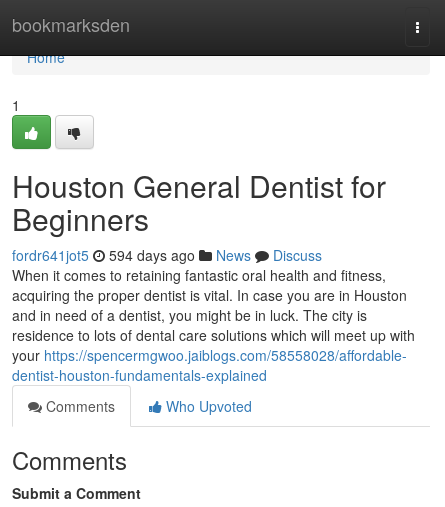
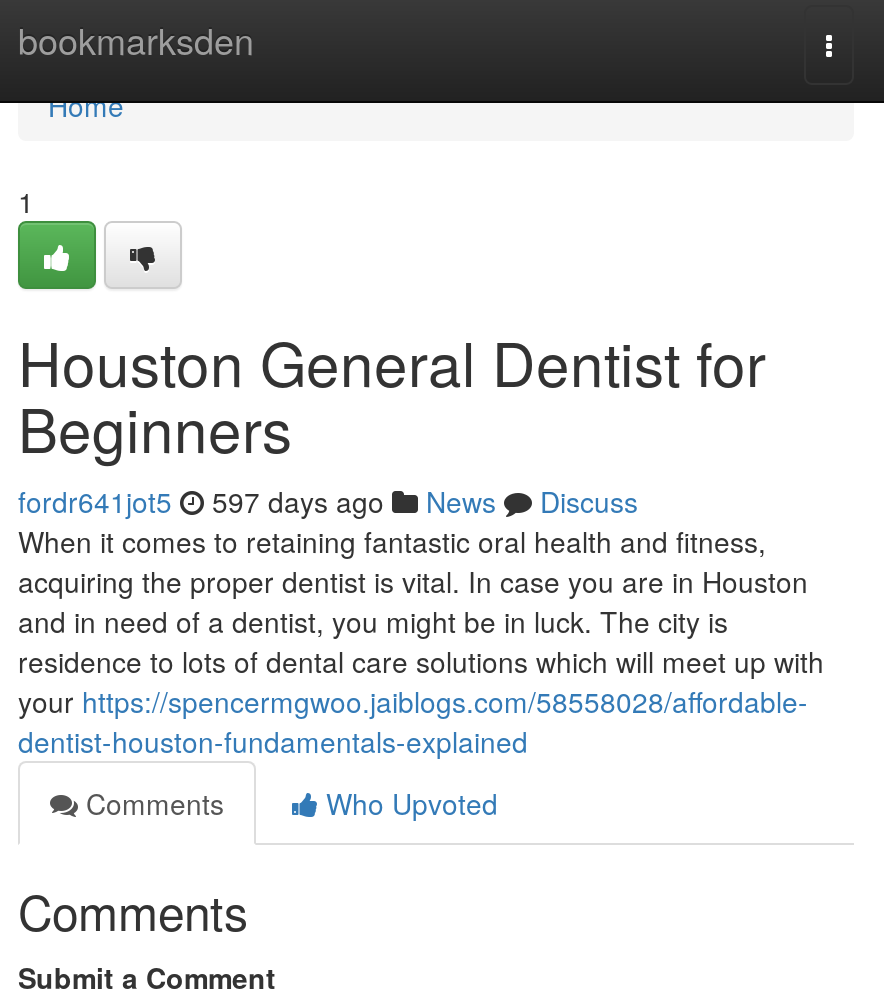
[12,245,322,265] fordr641jot5 594 days ago News Discuss -> [18,481,638,521] fordr641jot5 597 days ago News Discuss

